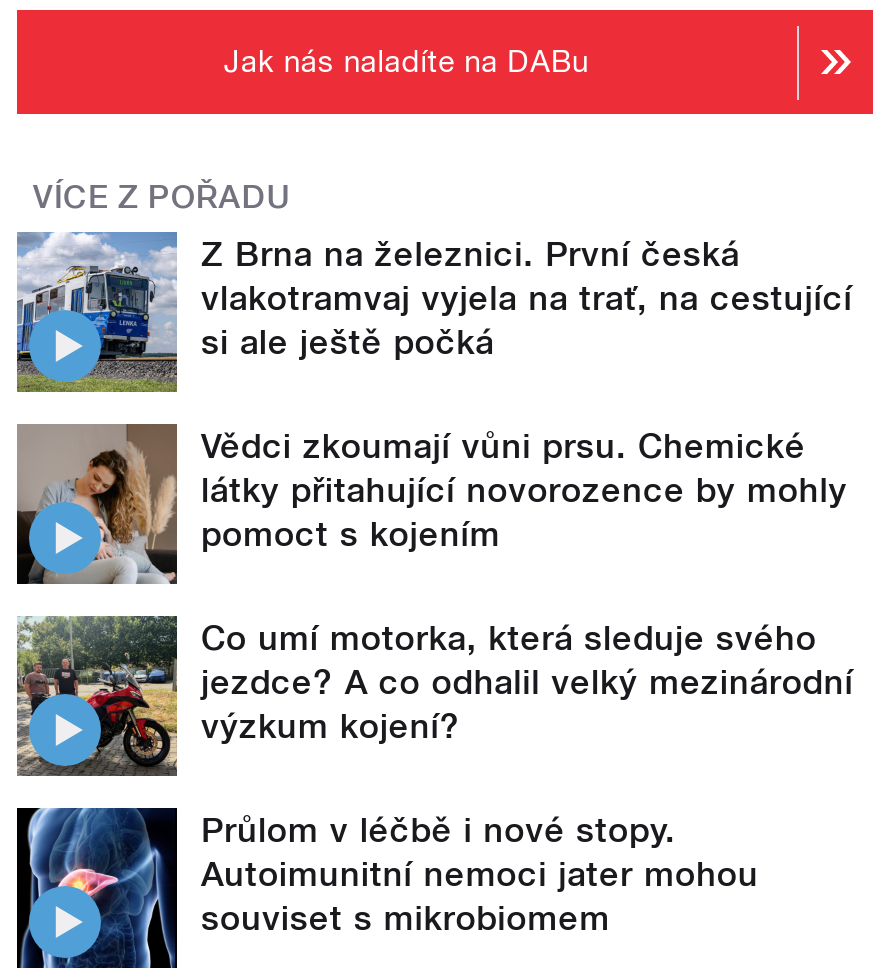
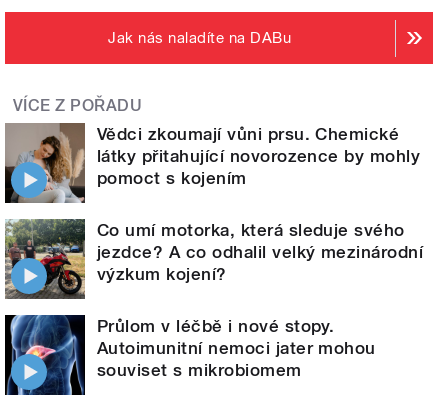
[15,230,852,394] [image] | Z Brna na železnici. První česká | vlakotramvaj vyjela na trať, na cestující | si ale ještě počká -> none

